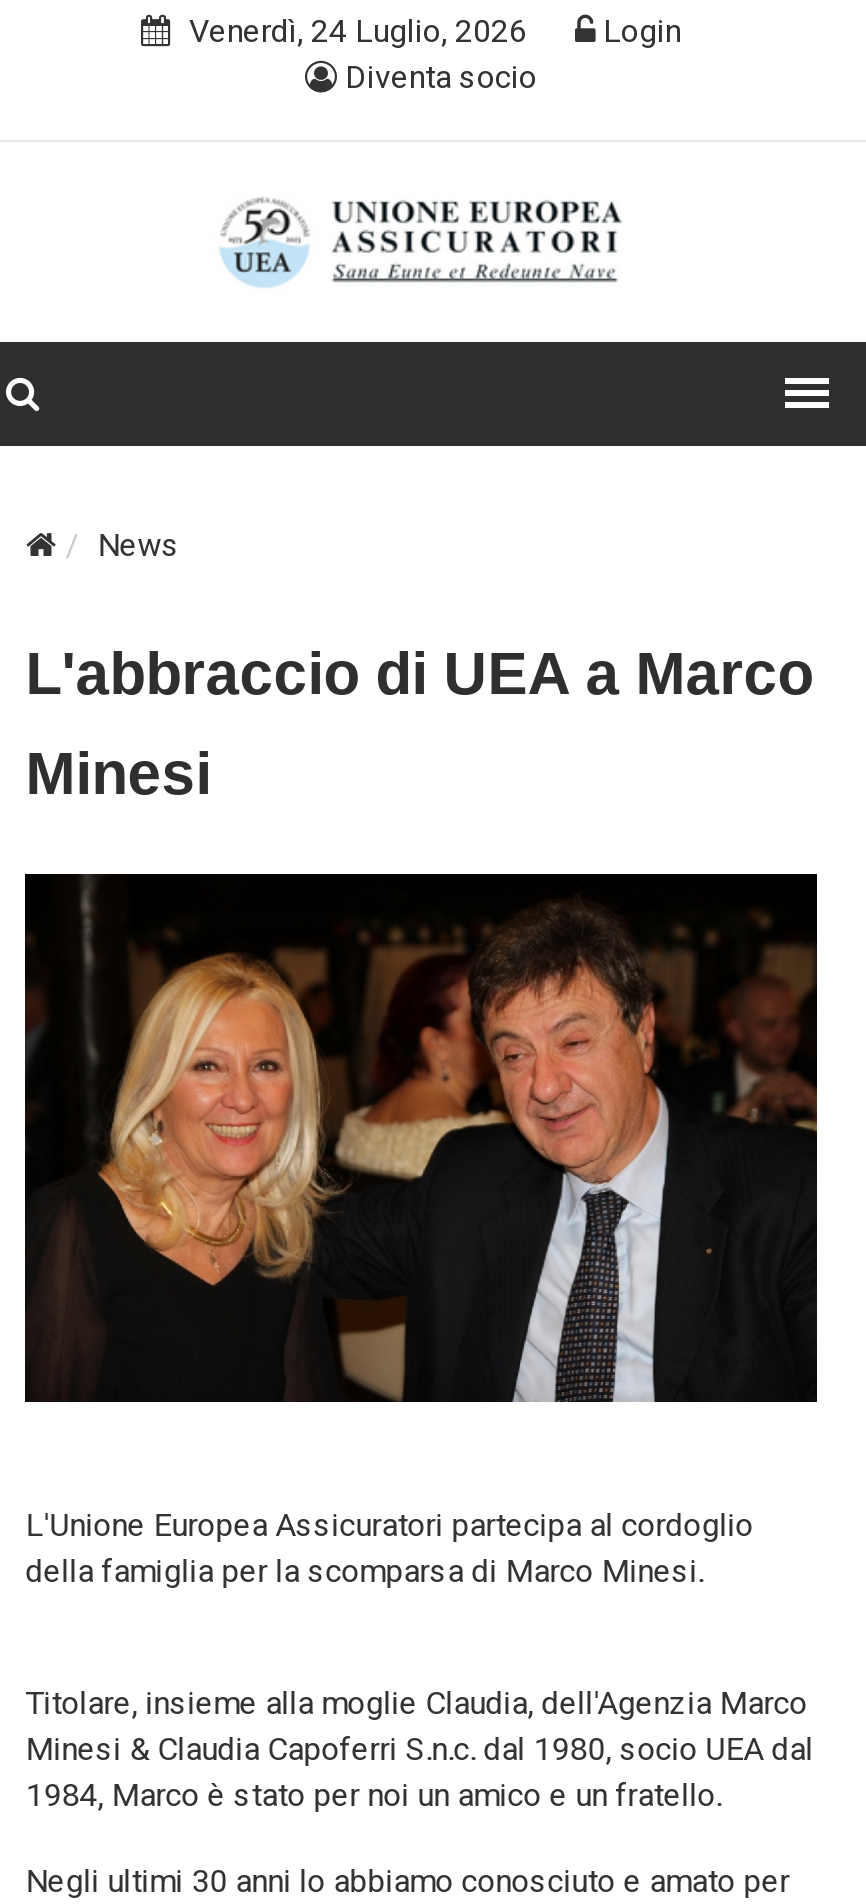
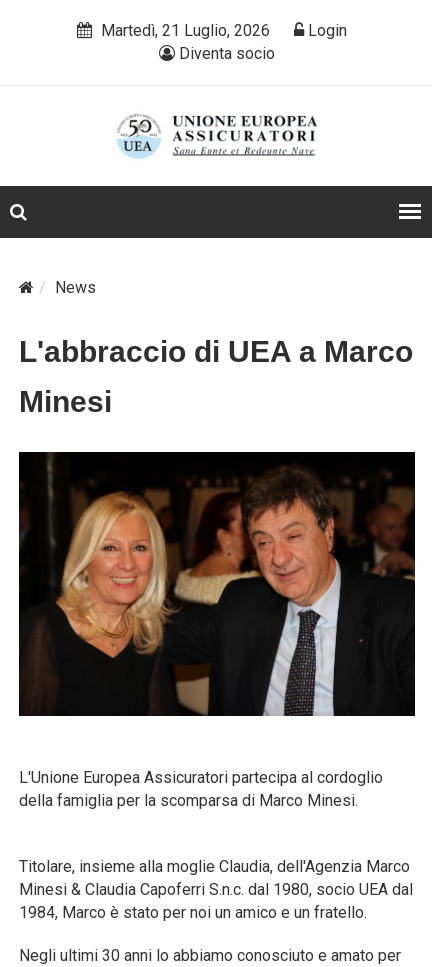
[181,12,527,50] Venerdì, 24 Luglio, 2026 -> [97,21,270,40] Martedì, 21 Luglio, 2026

